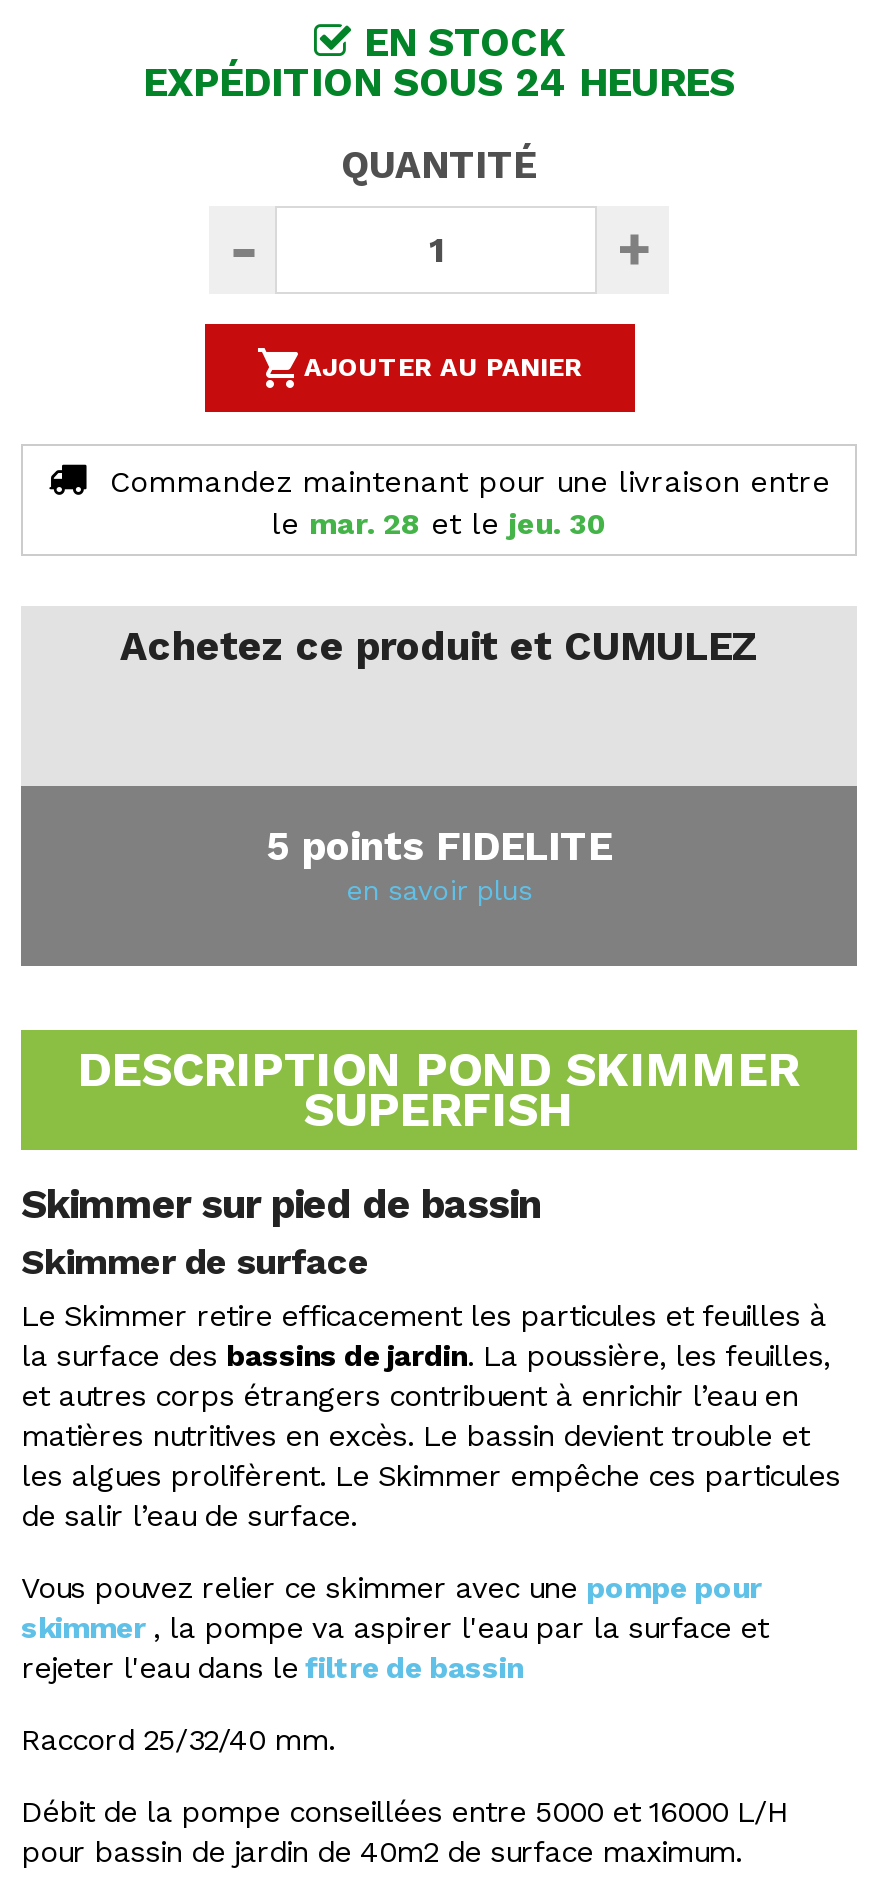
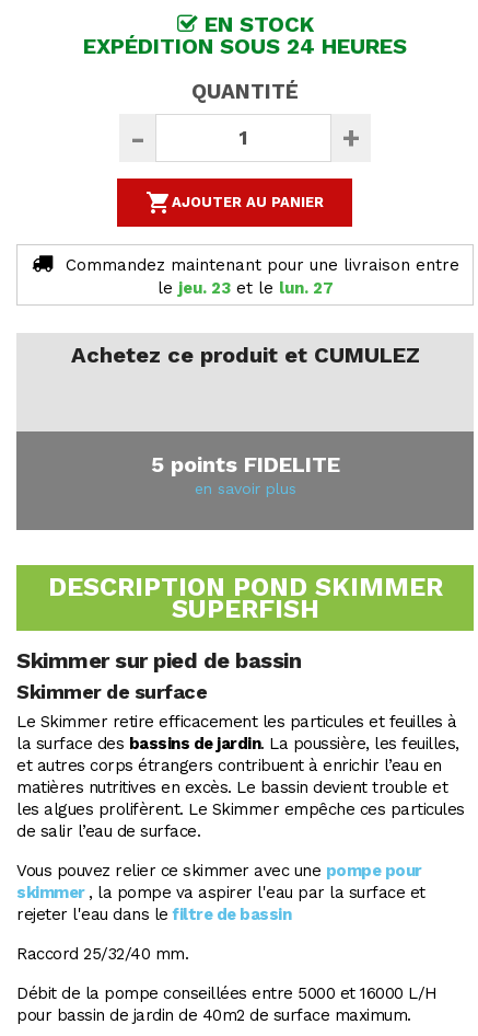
[271,505,607,541] le mar. 28 et le jeu. 30 -> [157,278,333,297] le jeu. 23 et le lun. 27

